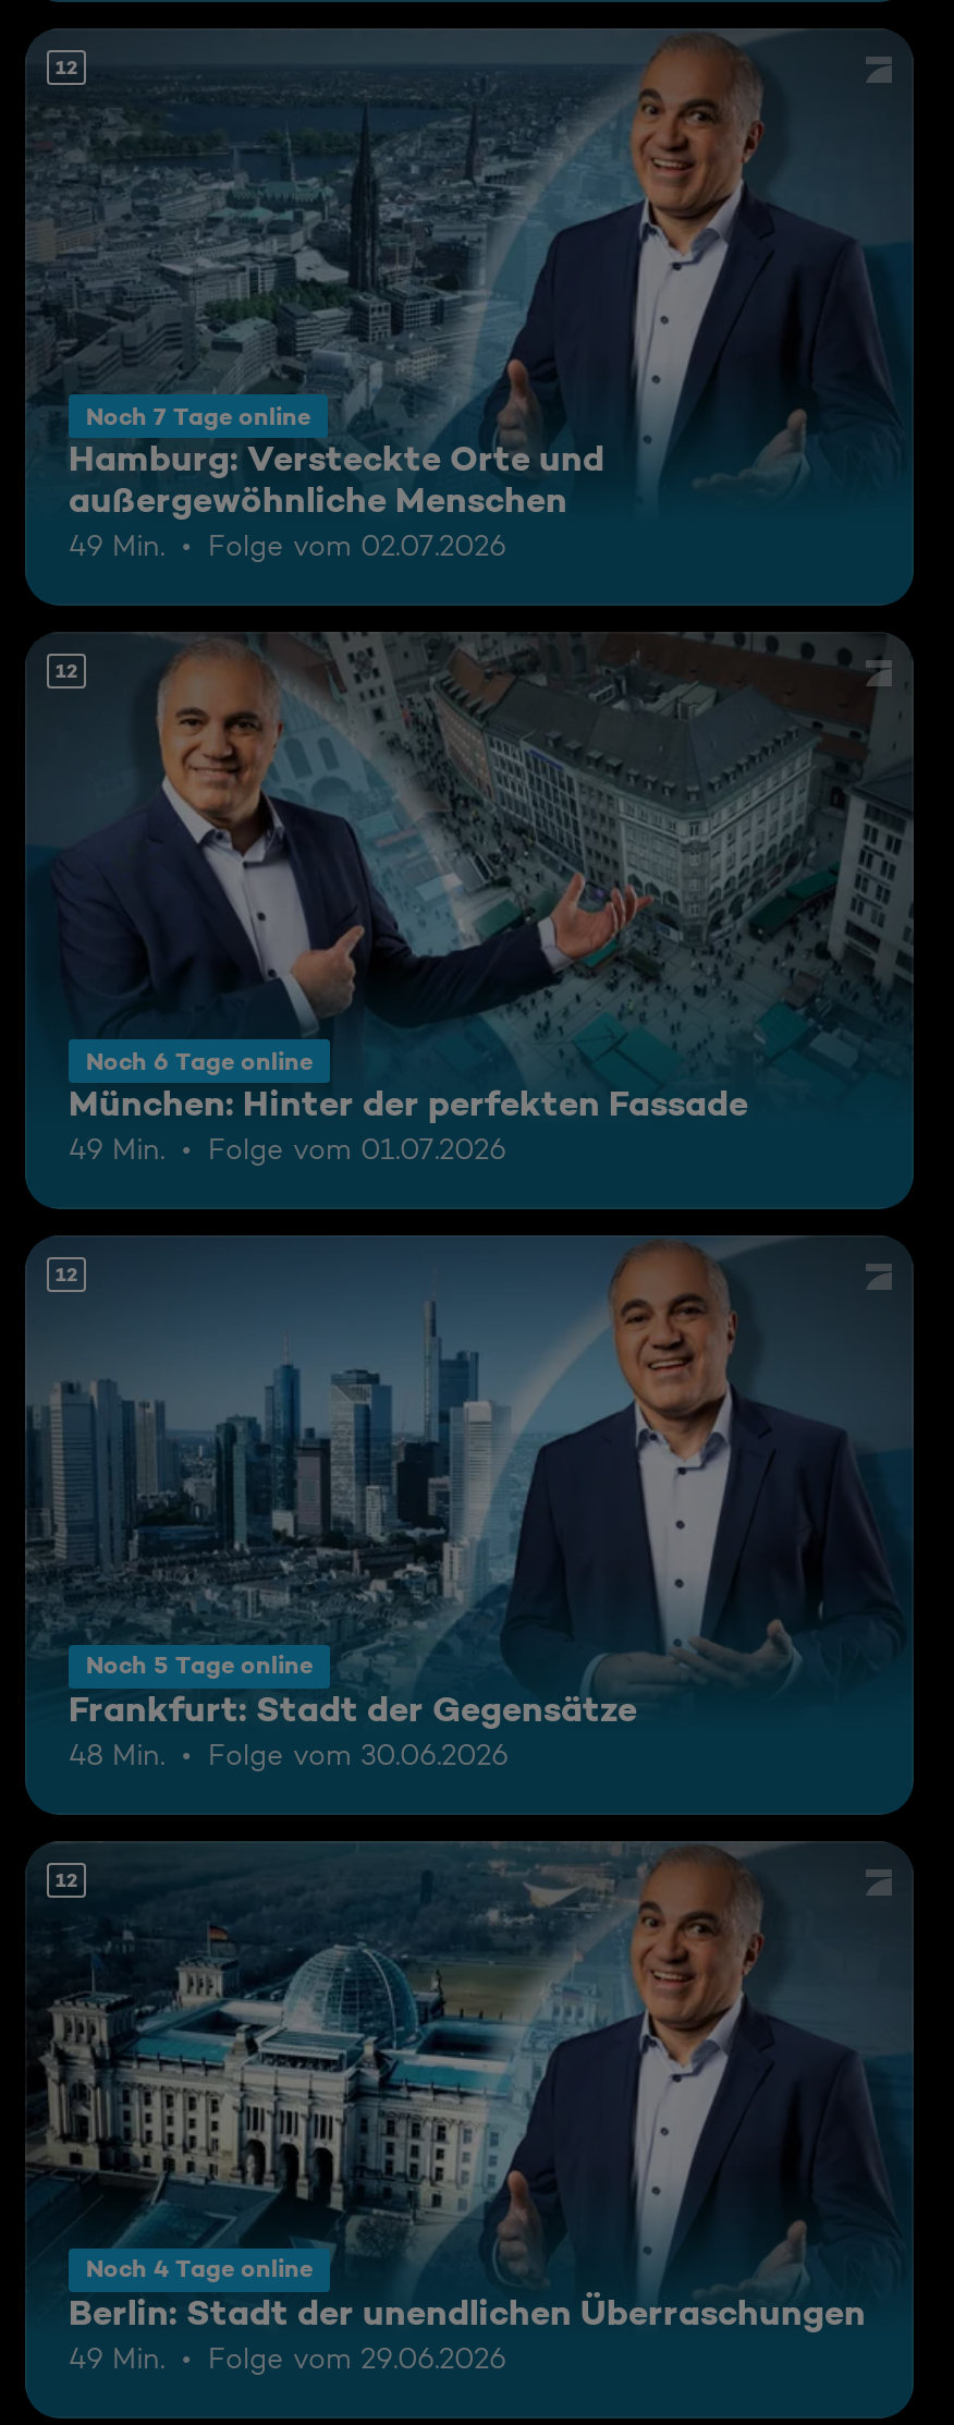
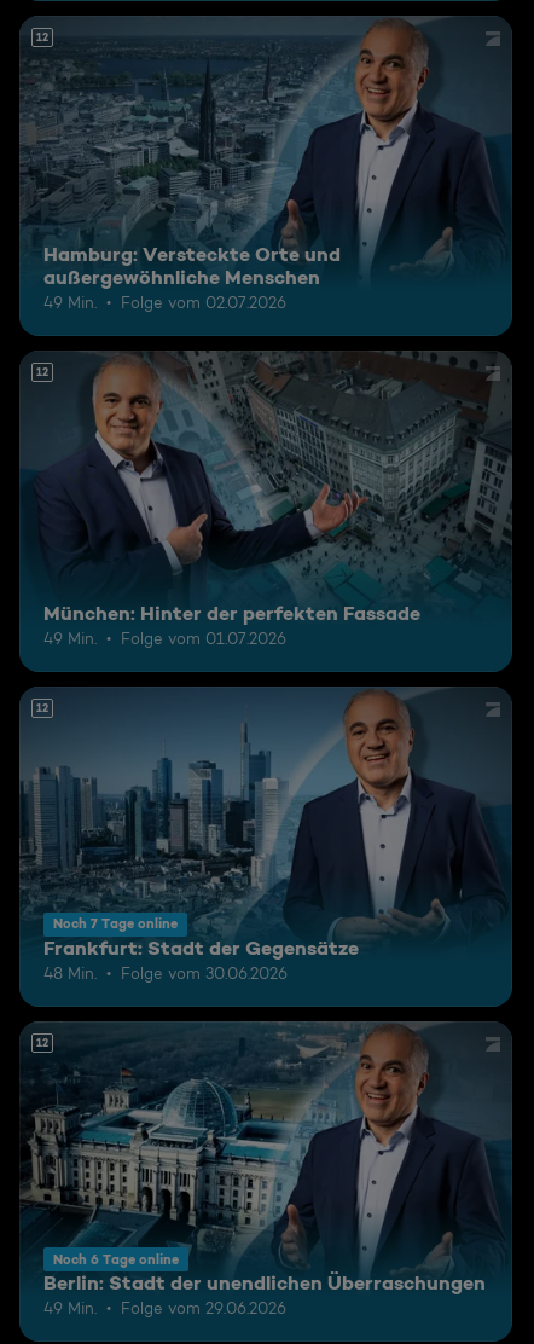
moved [86,401,310,431] -> [53,915,178,932]: Noch 7 Tage online
moved [86,1046,313,1077] -> [53,1250,179,1267]: Noch 6 Tage online
[86,1650,313,1681] Noch 5 Tage online -> none
[86,2254,313,2284] Noch 4 Tage online -> none

